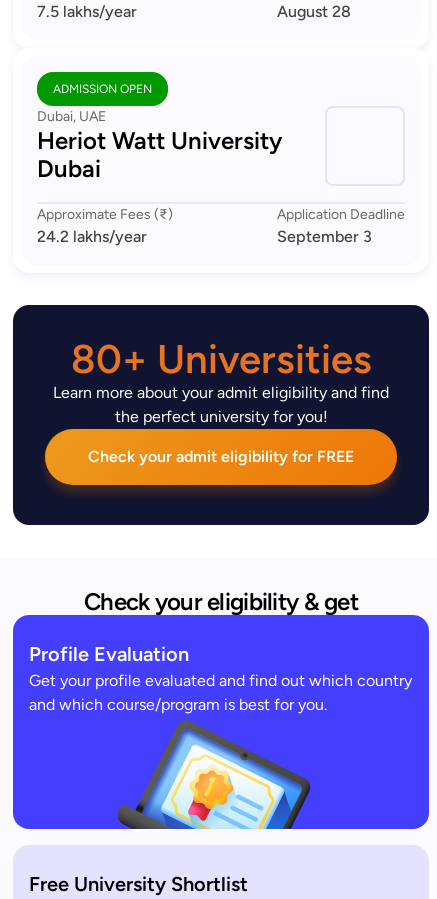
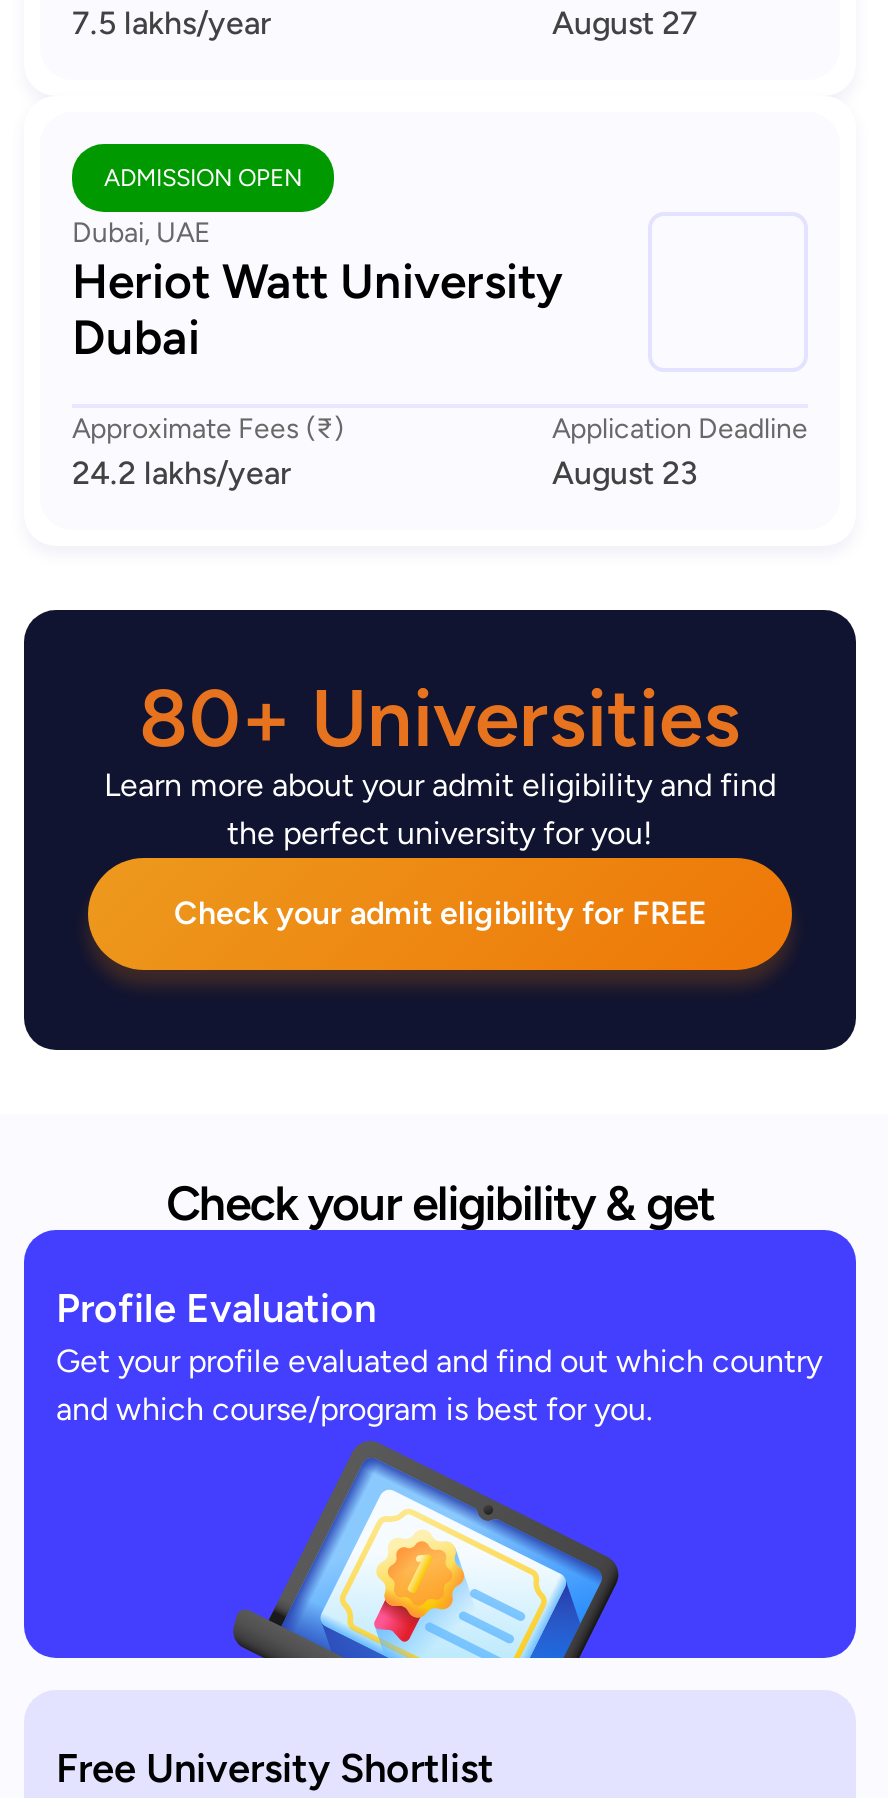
[277,2,351,21] August 28 -> [552,4,698,42] August 27
[277,227,372,246] September 3 -> [552,454,698,492] August 23

